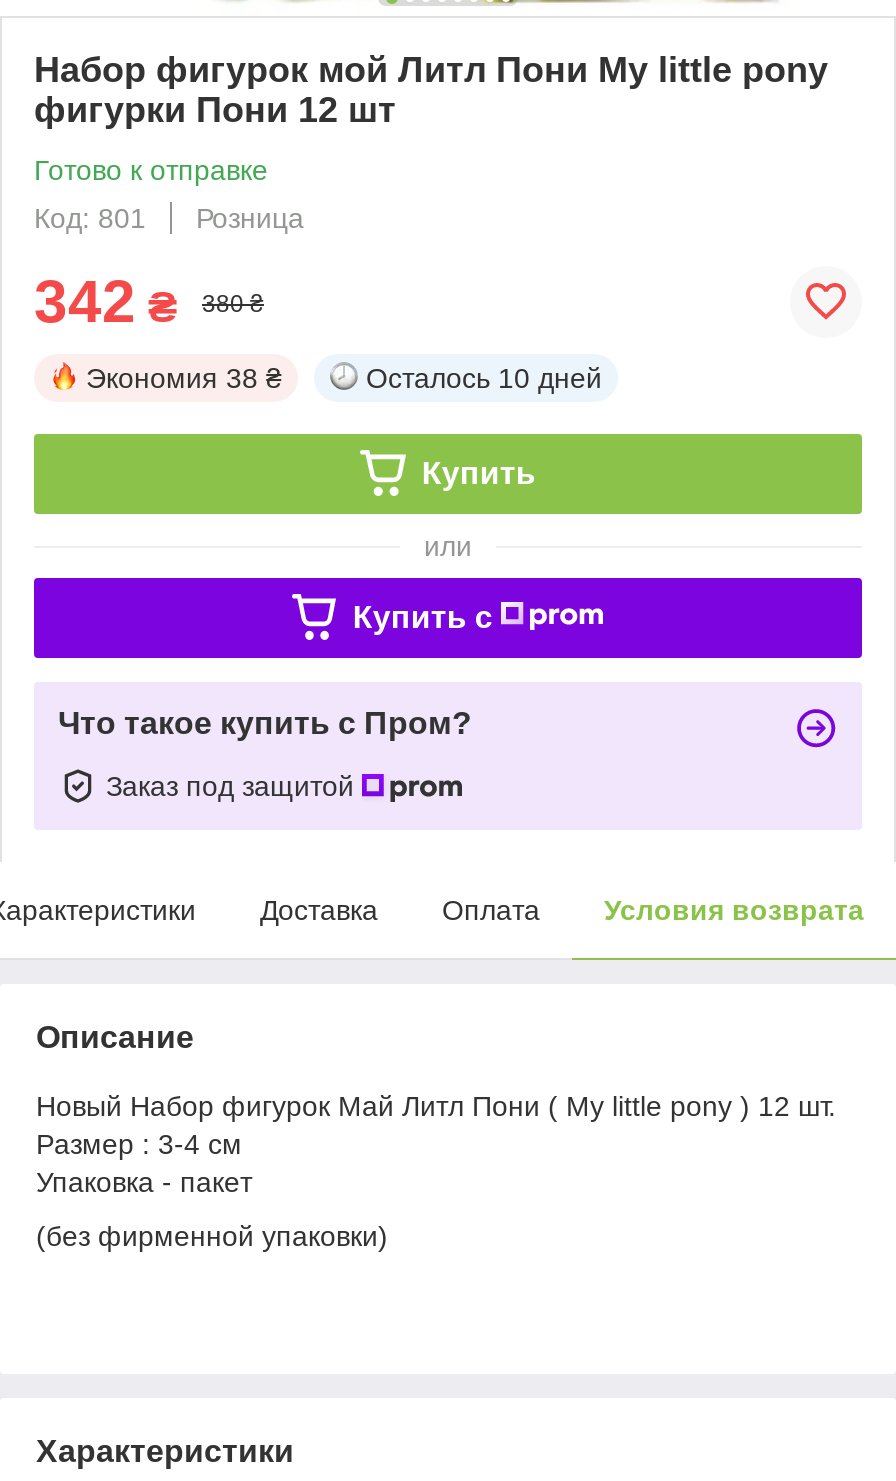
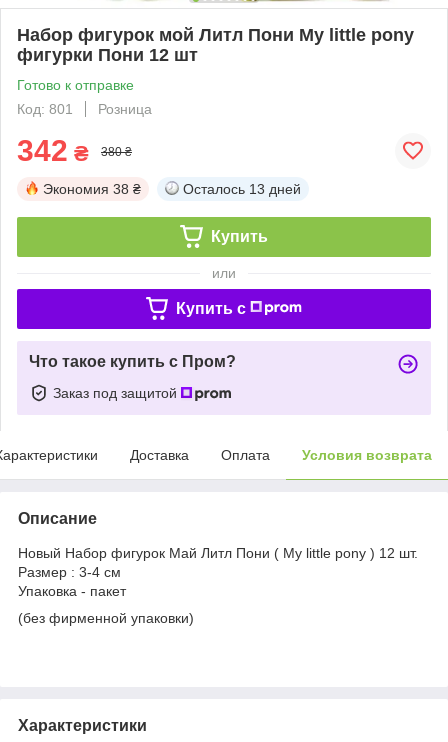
[366,362,602,394] Осталось 10 дней -> [183,181,301,197] Осталось 13 дней

